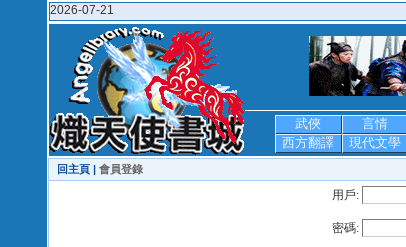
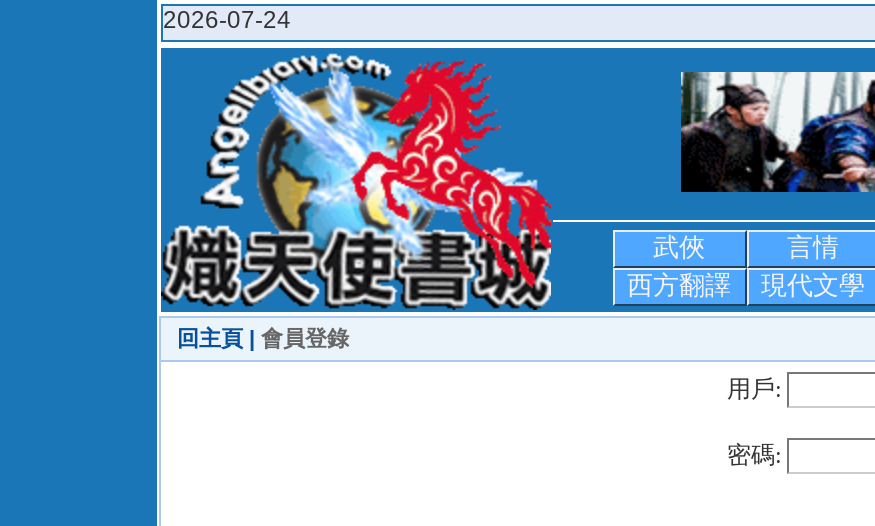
[50,3,114,17] 2026-07-21 -> [163,6,291,34] 2026-07-24

